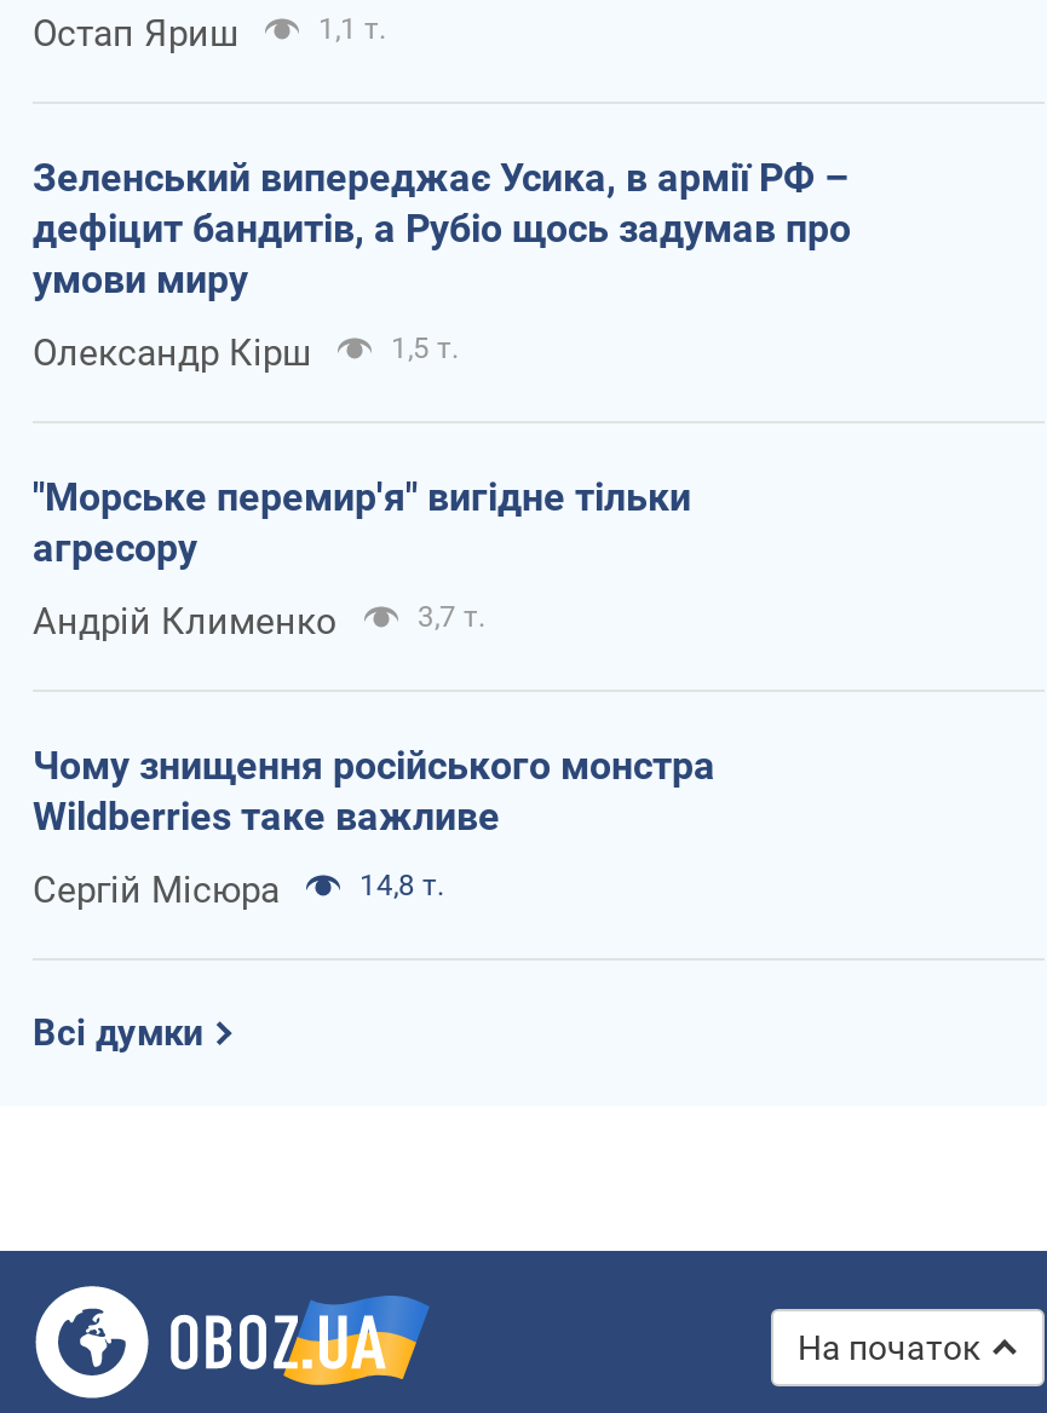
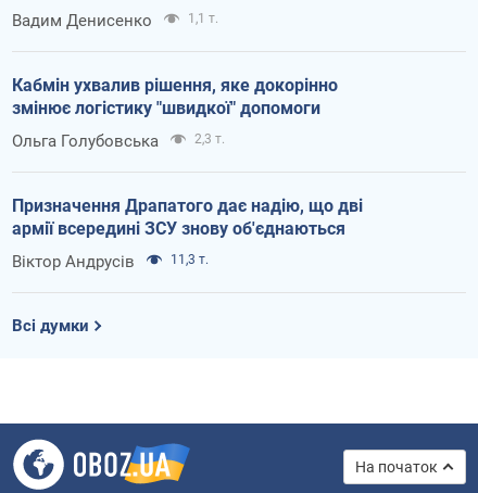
[33,11,238,55] Остап Яриш -> [12,11,152,30] Вадим Денисенко
[33,154,851,911] Зеленський випереджає Усика, в армії РФ – | дефіцит бандитів, а Рубіо щось задумав про | умови миру | Олександр Кірш | 1,5 т. | "Морське перемир'я" вигідне тільки | агресору | Андрій Клименко | 3,7 т. | Чому знищення російського монстра | Wildberries таке важливе | Сергій Місюра | 14,8 т. -> [12,75,363,271] Кабмін ухвалив рішення, яке докорінно | змінює логістику "швидкої" допомоги | Ольга Голубовська | 2,3 т. | Призначення Драпатого дає надію, що дві | армії всередині ЗСУ знову об'єднаються | Віктор Андрусів | 11,3 т.

